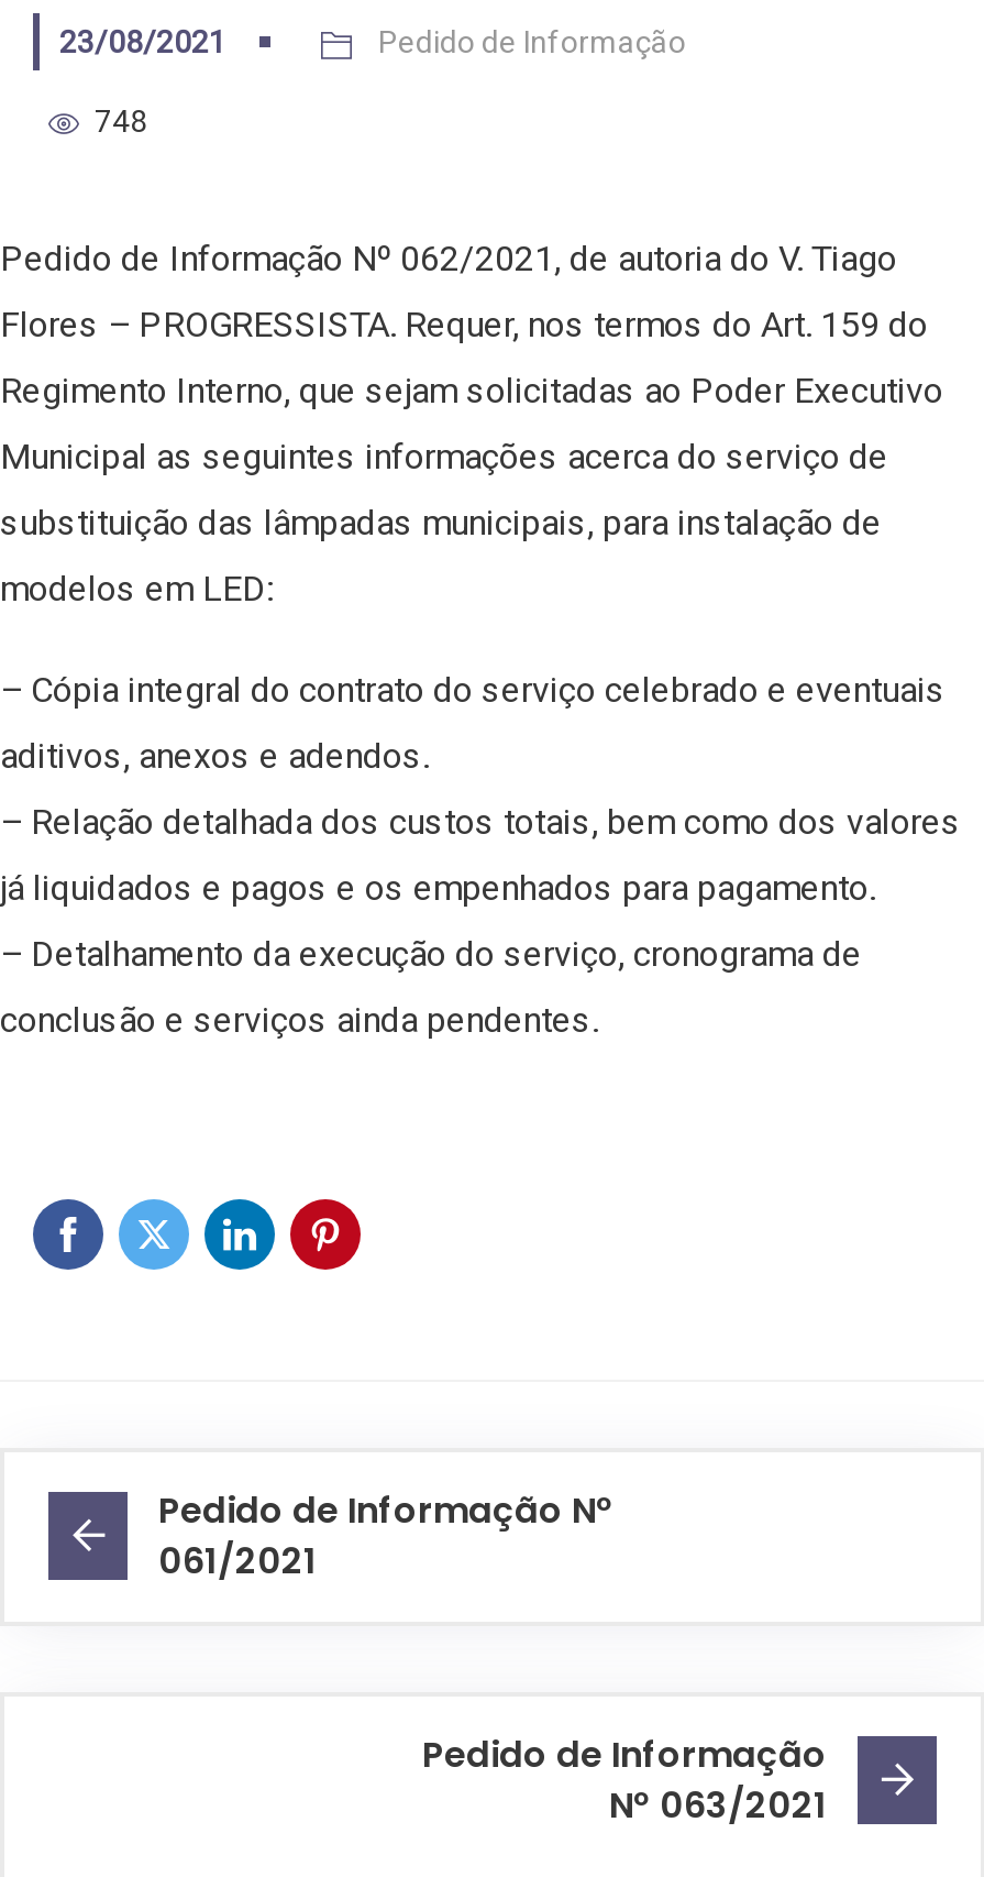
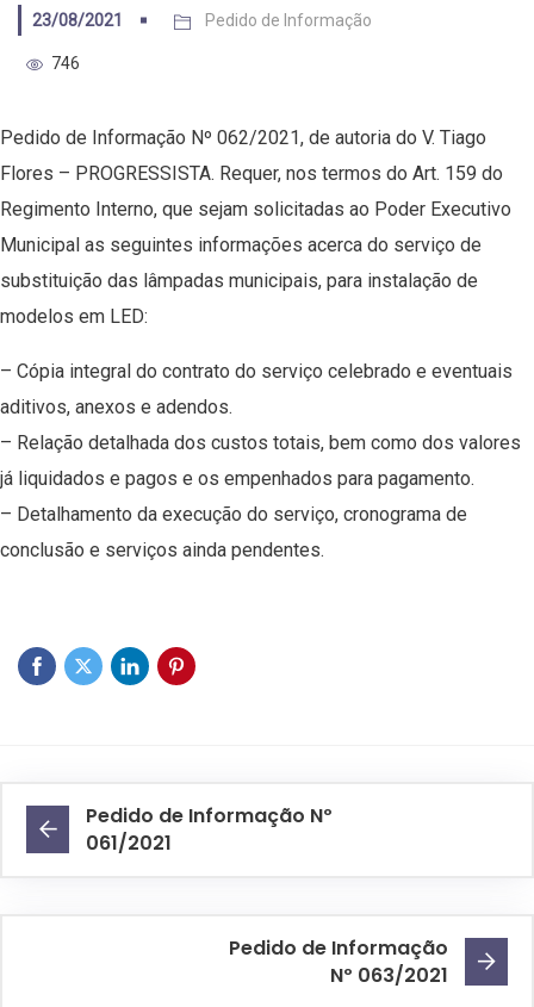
[95,103,147,139] 748 -> [51,54,80,73] 746

